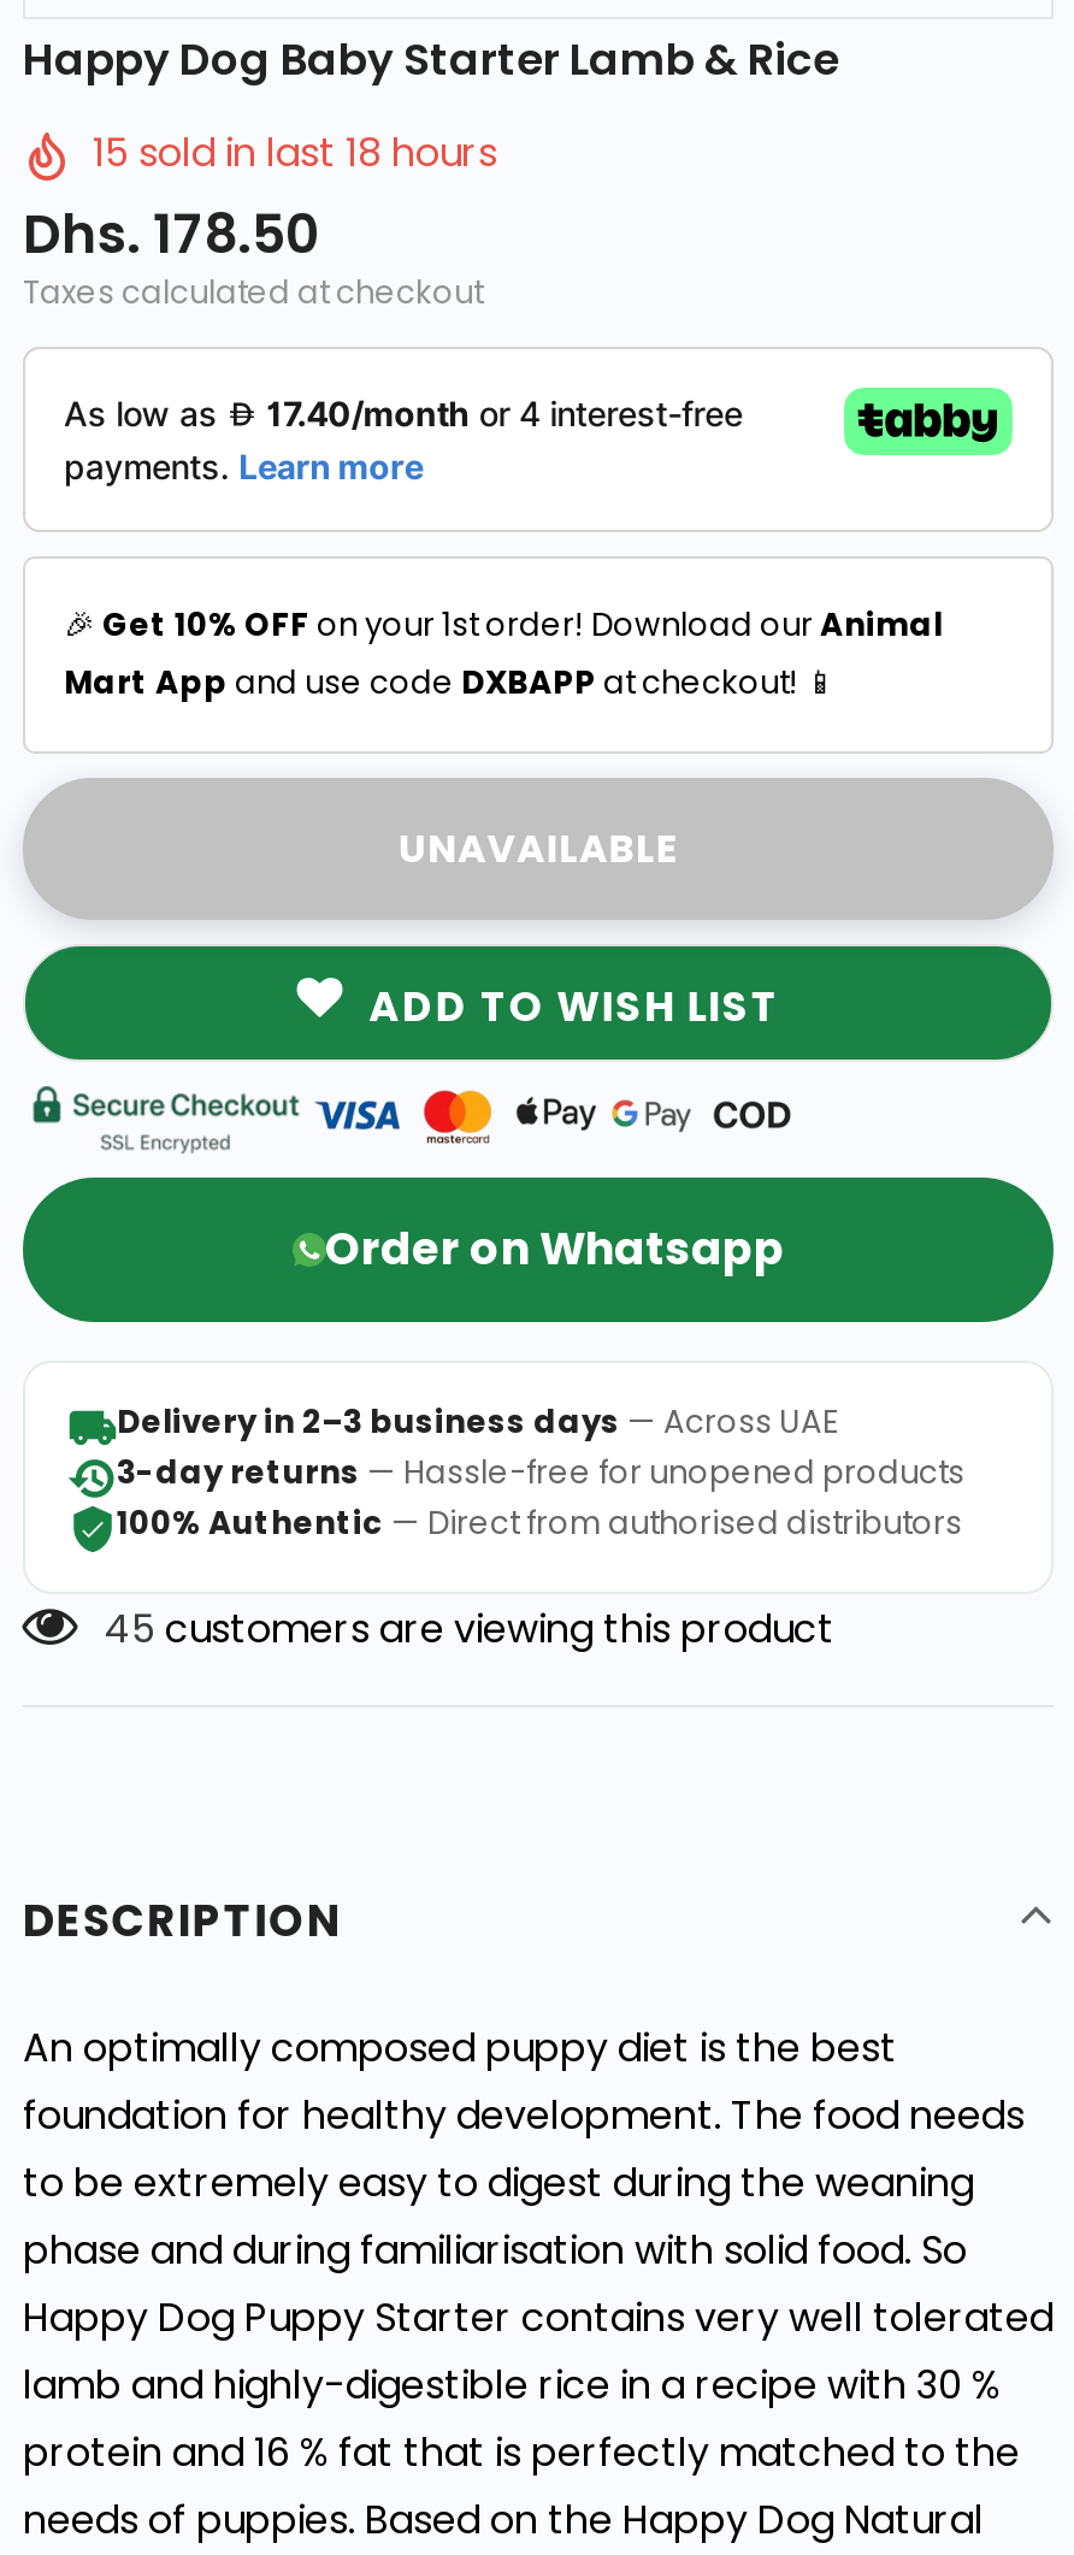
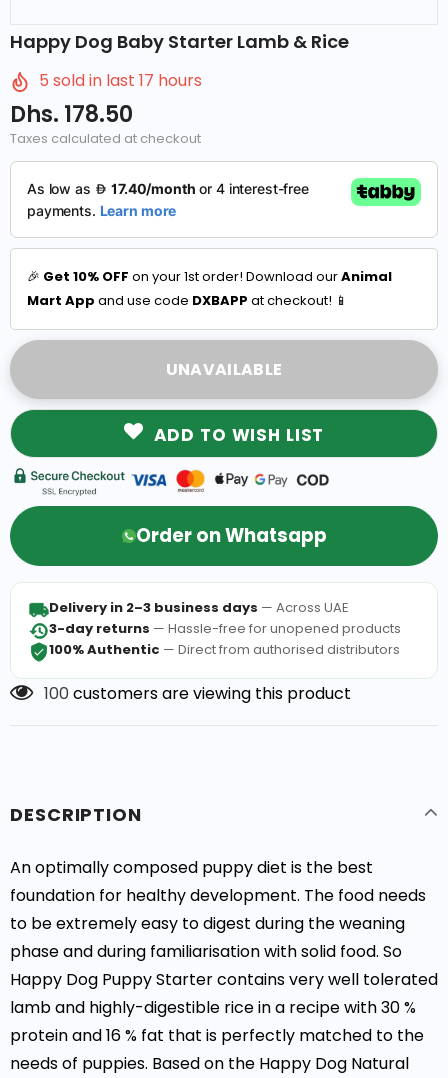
[93,125,497,181] 15 sold in last 18 hours -> [39,69,202,92] 5 sold in last 17 hours
[105,1600,834,1656] 45 customers are viewing this product -> [44,682,351,705] 100 customers are viewing this product

